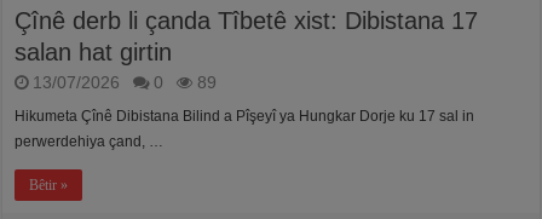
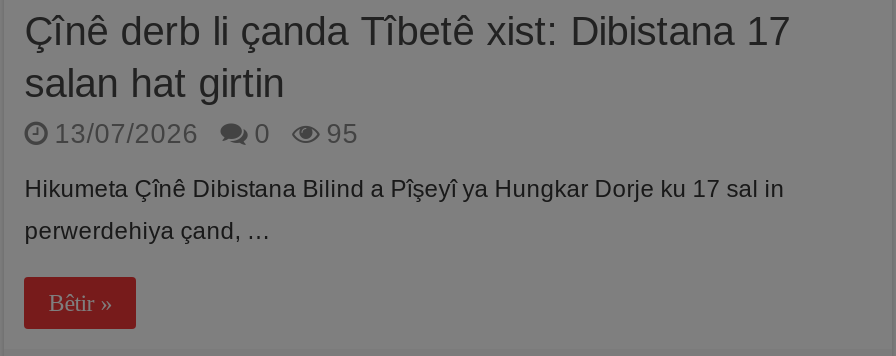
[33,74,217,92] 13/07/2026 0 89 -> [54,119,358,149] 13/07/2026 0 95

